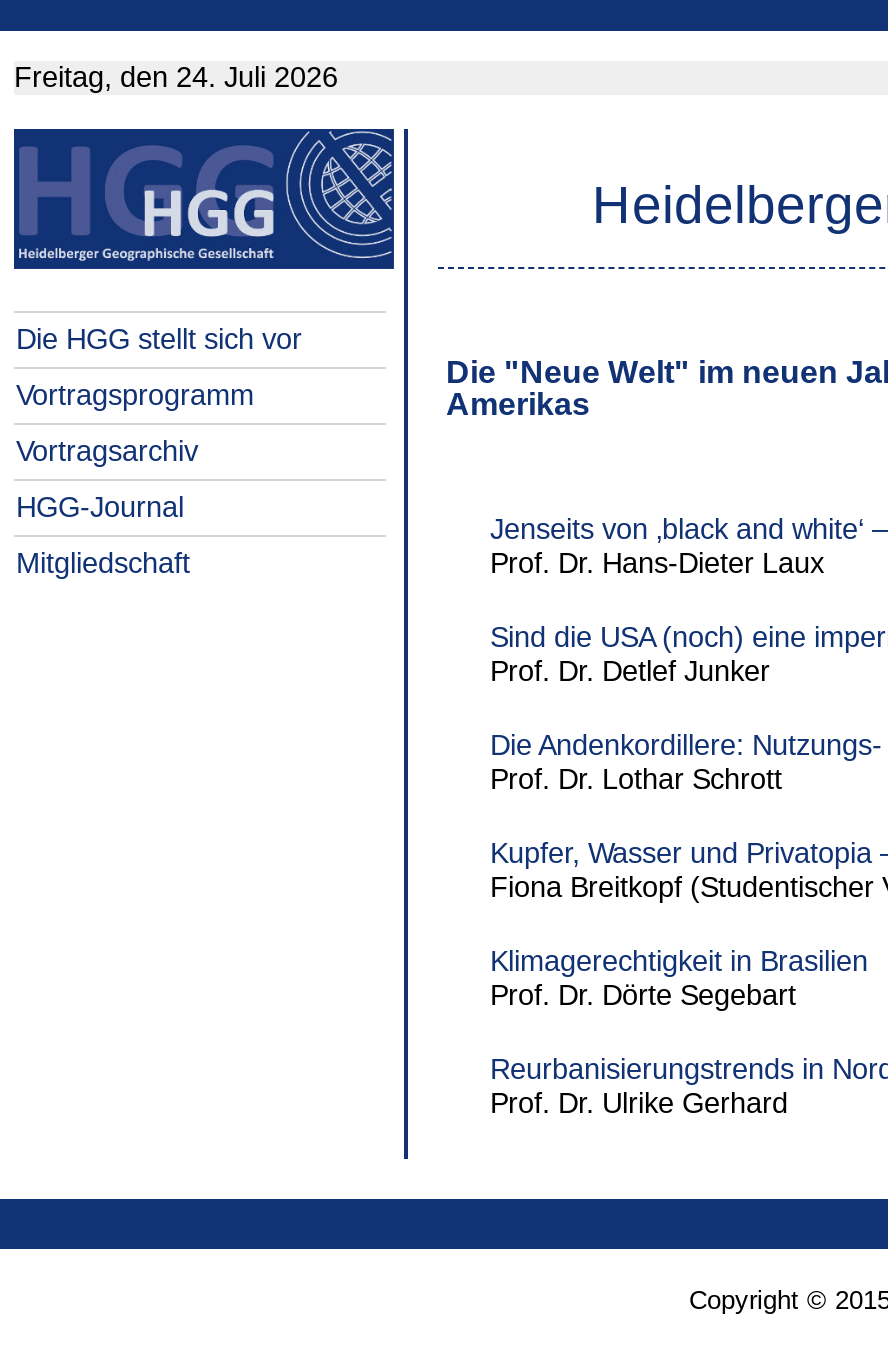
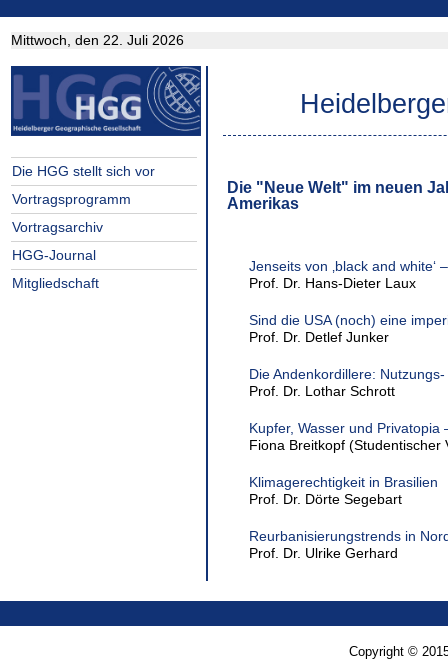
[14,61,338,93] Freitag, den 24. Juli 2026 -> [11,32,184,48] Mittwoch, den 22. Juli 2026

